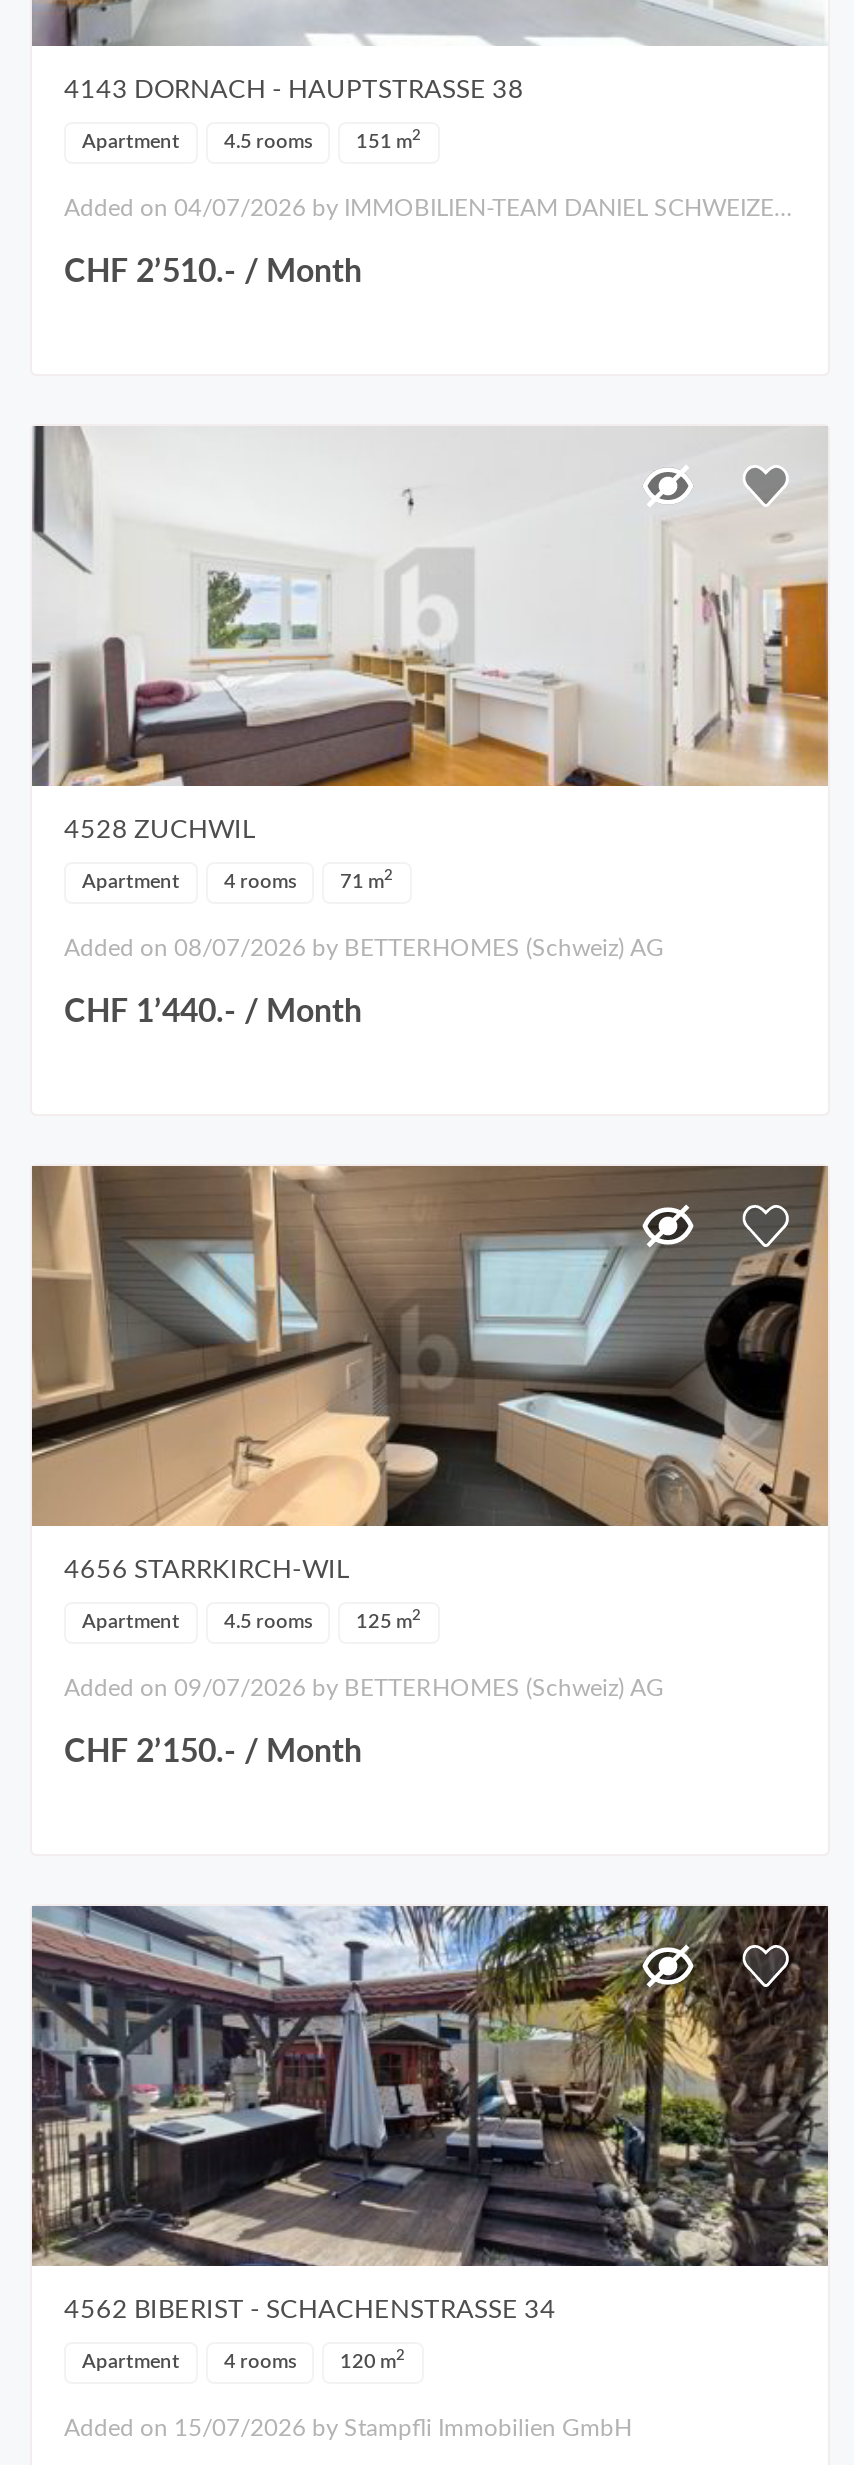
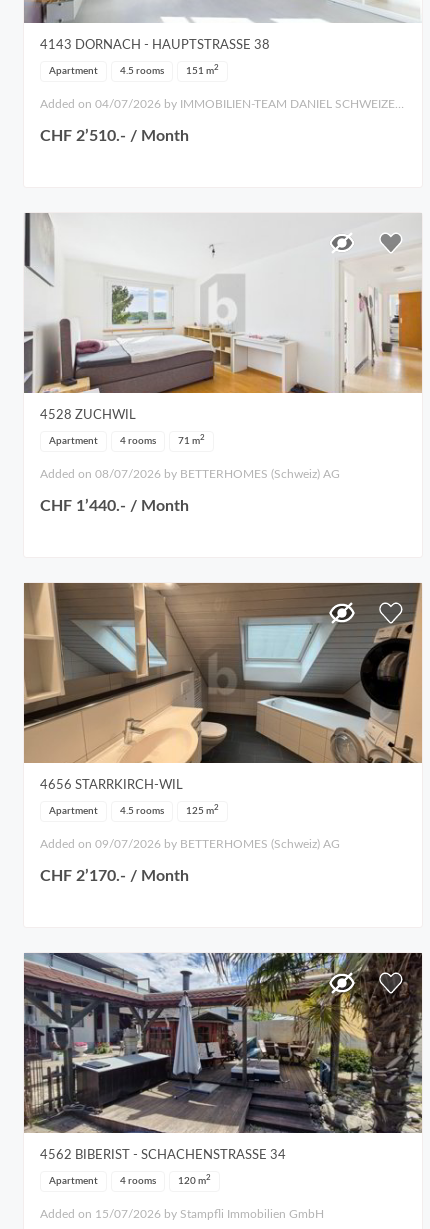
[64,1735,362,1767] CHF 2’150.- / Month -> [40,868,189,884] CHF 2’170.- / Month

